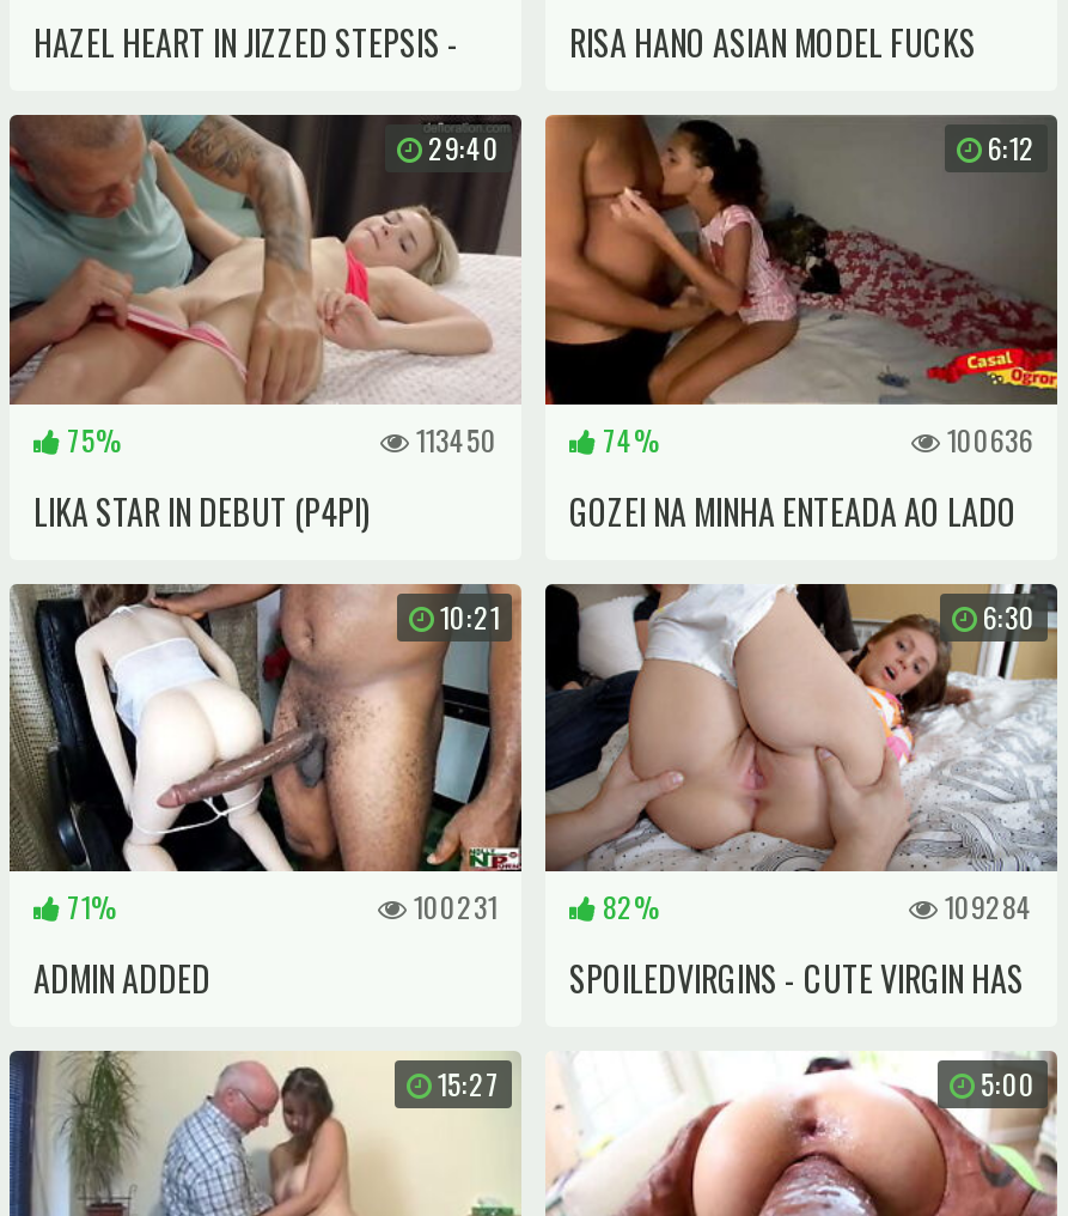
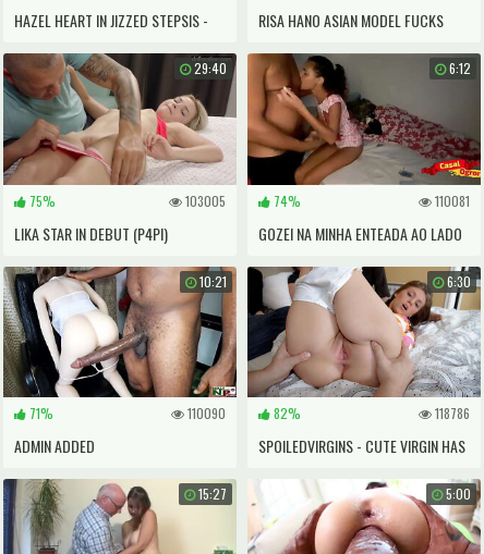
[409,418,498,458] 113450 -> [182,191,226,210] 103005
[940,418,1033,458] 100636 -> [432,191,470,210] 110081
[407,885,498,926] 100231 -> [184,404,226,422] 110090
[938,885,1033,926] 109284 -> [432,404,470,422] 118786

